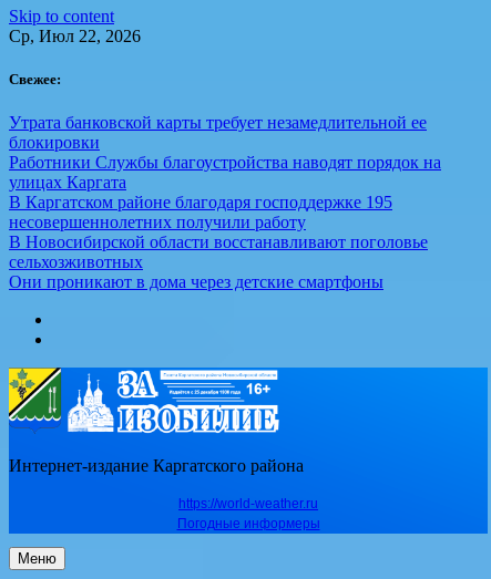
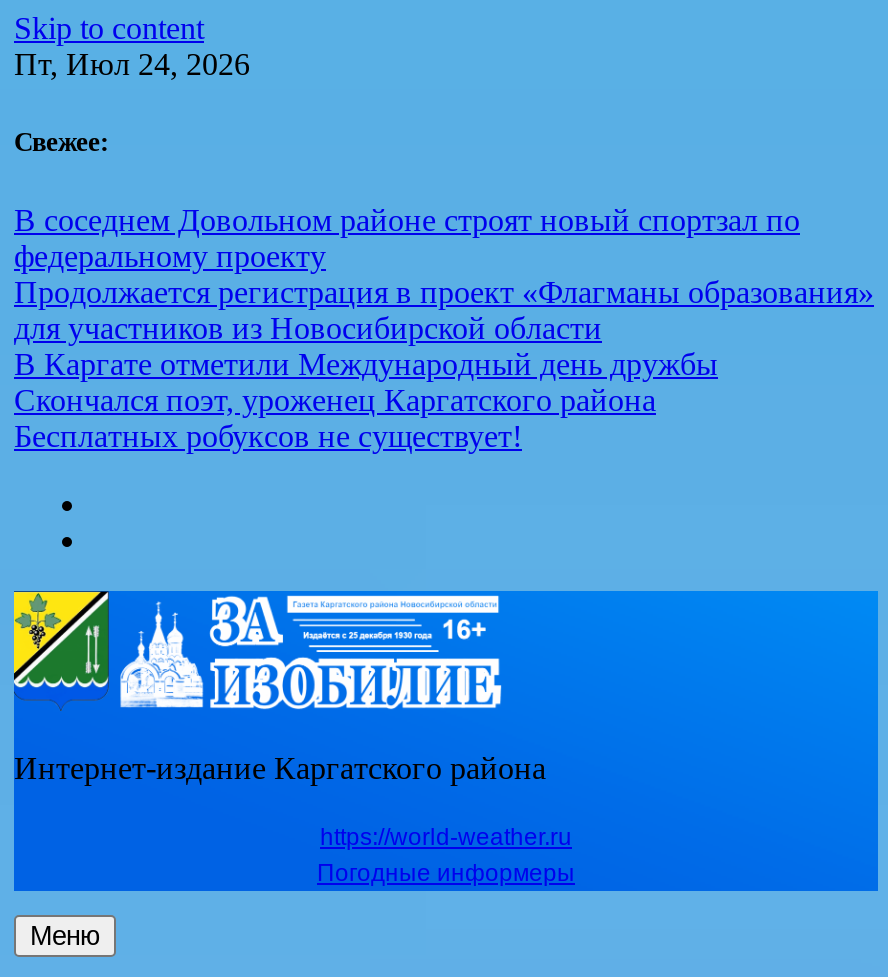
[9,27,141,45] Ср, Июл 22, 2026 -> [14,47,250,81] Пт, Июл 24, 2026
[9,113,441,291] Утрата банковской карты требует незамедлительной ее | блокировки | Работники Службы благоустройства наводят порядок на | улицах Каргата | В Каргатском районе благодаря господдержке 195 | несовершеннолетних получили работу | В Новосибирской области восстанавливают поголовье | сельхозживотных | Они проникают в дома через детские смартфоны -> [14,204,874,454] В соседнем Довольном районе строят новый спортзал по | федеральному проекту | Продолжается регистрация в проект «Флагманы образования» | для участников из Новосибирской области | В Каргате отметили Международный день дружбы | Скончался поэт, уроженец Каргатского района | Бесплатных робуксов не существует!

